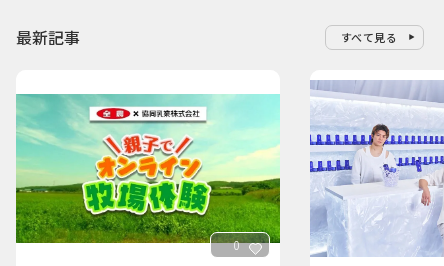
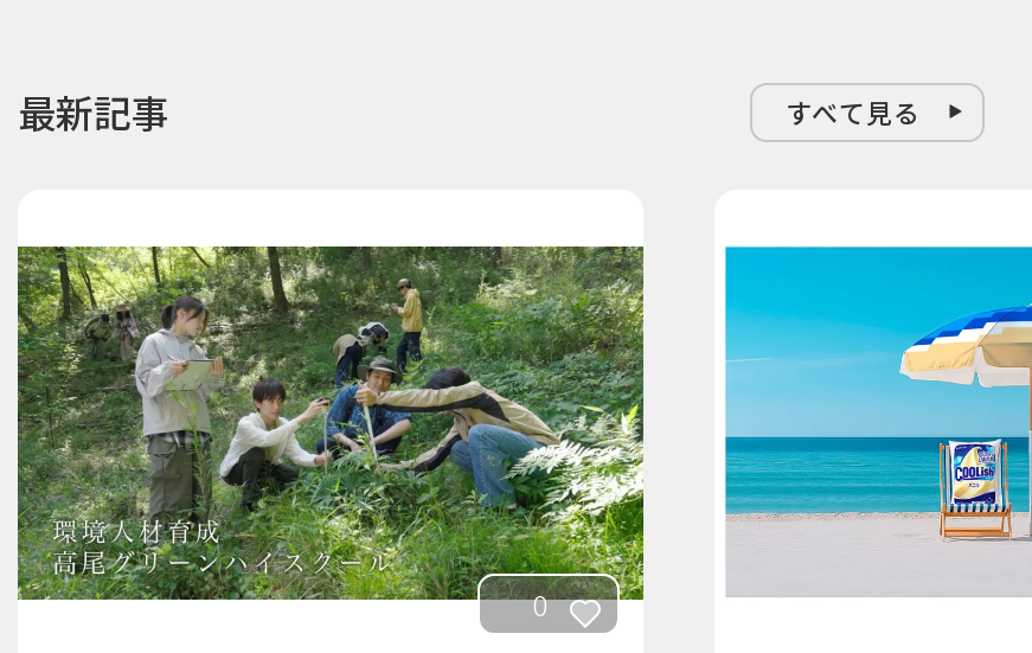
[309,80,441,258] [image] -> [714,216,1025,633] [image]
[16,93,281,243] [image] -> [15,244,646,600] [image]

